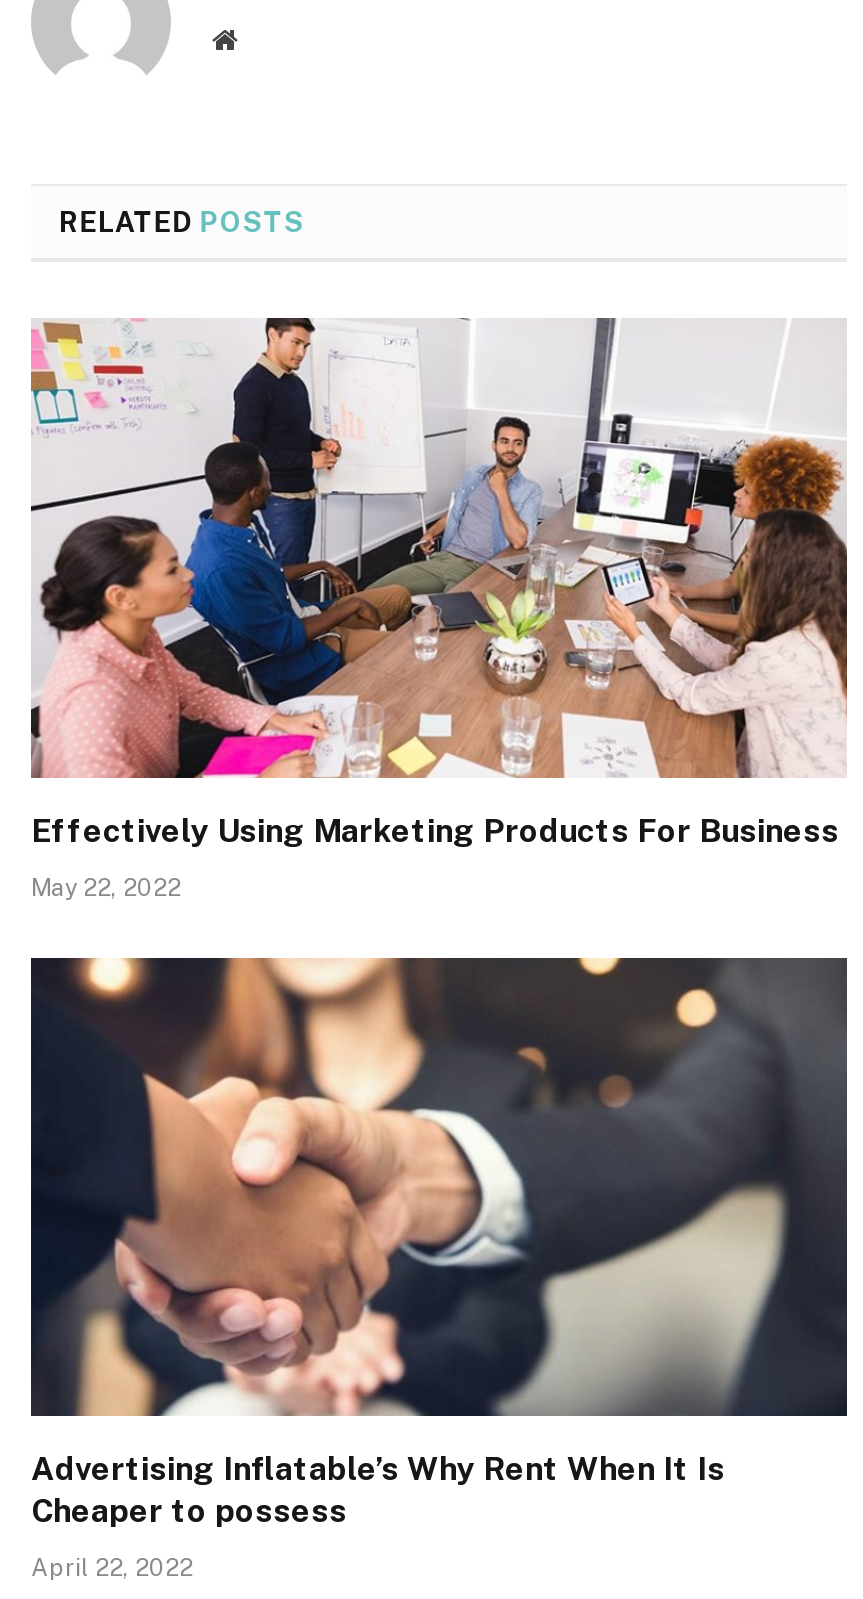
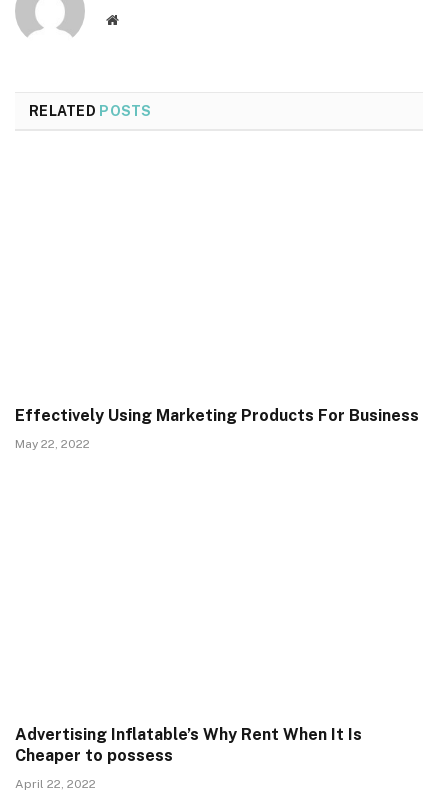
[29,316,849,780] [image] -> none
[29,956,849,1418] [image] -> none

